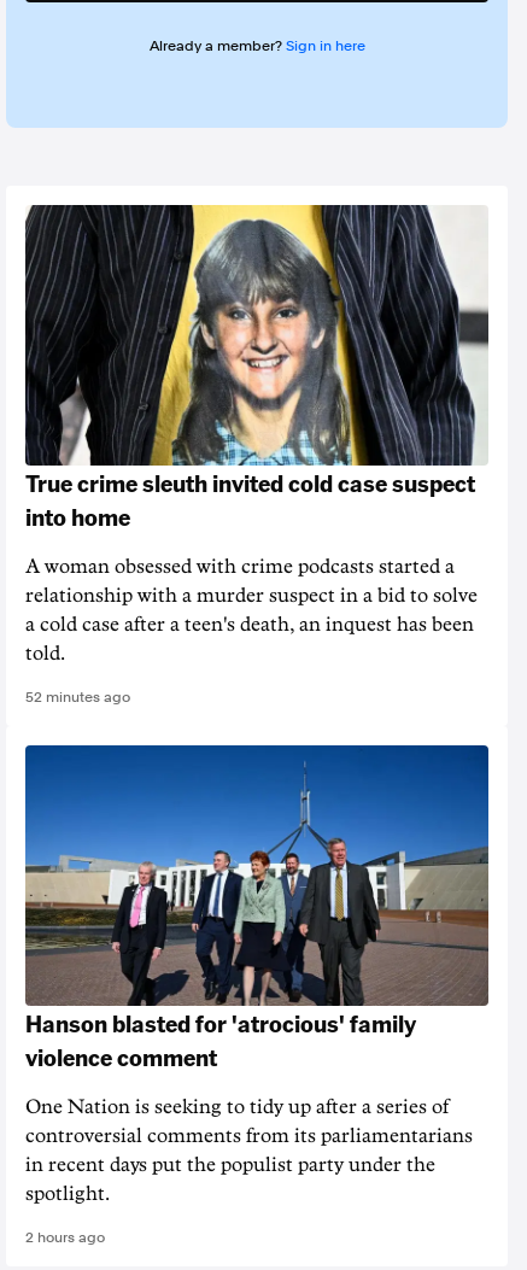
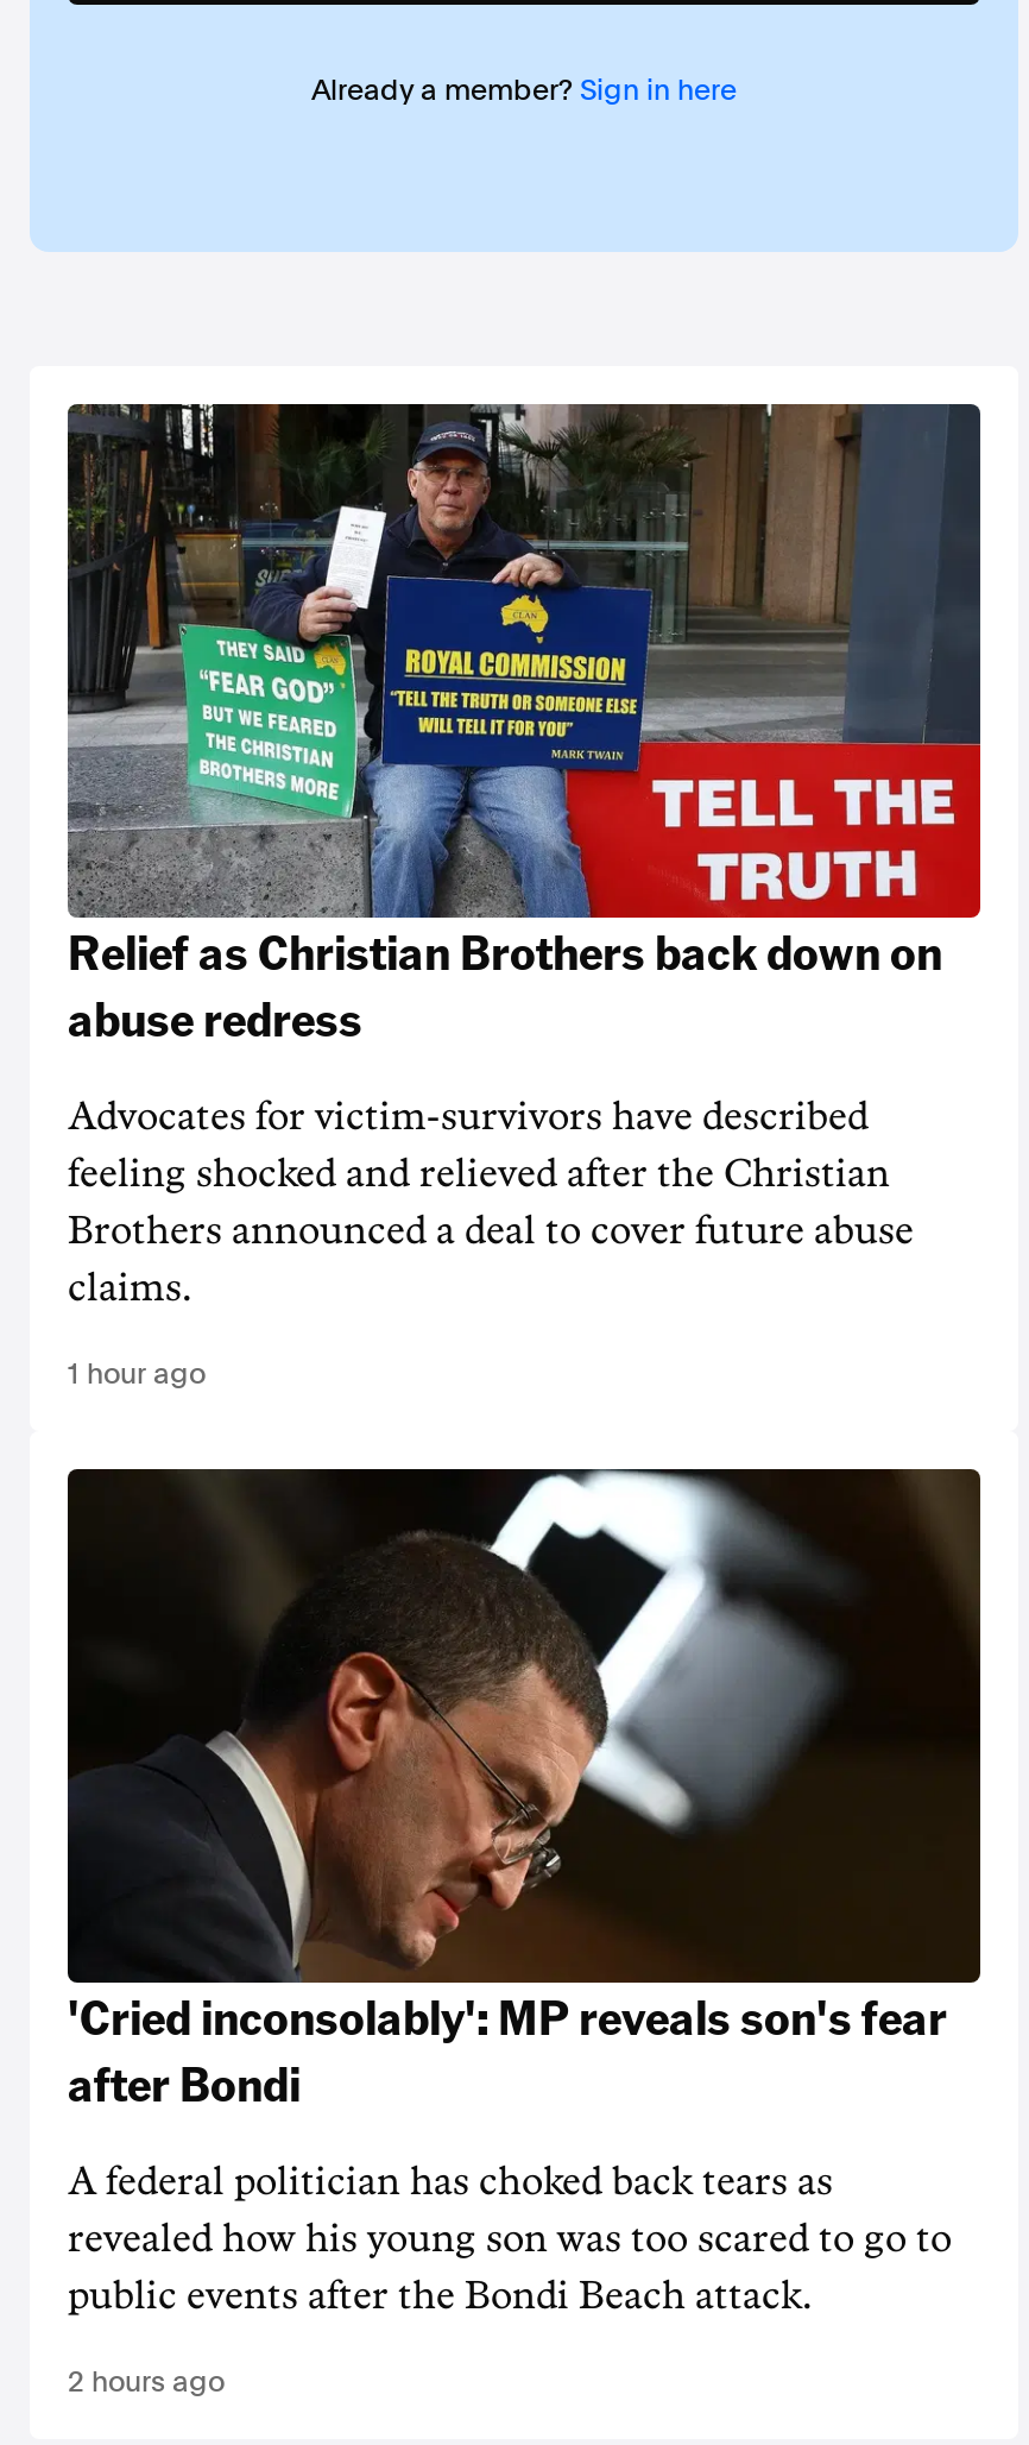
[25,204,488,706] [image] | True crime sleuth invited cold case suspect | into home | A woman obsessed with crime podcasts started a | relationship with a murder suspect in a bid to solve | a cold case after a teen's death, an inquest has been | told. | 52 minutes ago -> [68,402,983,1391] [image] | Relief as Christian Brothers back down on | abuse redress | Advocates for victim-survivors have described | feeling shocked and relieved after the Christian | Brothers announced a deal to cover future abuse | claims. | 1 hour ago
[24,744,490,1204] [image] | Hanson blasted for 'atrocious' family | violence comment | One Nation is seeking to tidy up after a series of | controversial comments from its parliamentarians | in recent days put the populist party under the | spotlight. -> [65,1467,983,2315] [image] | 'Cried inconsolably': MP reveals son's fear | after Bondi | A federal politician has choked back tears as | revealed how his young son was too scared to go to | public events after the Bondi Beach attack.

